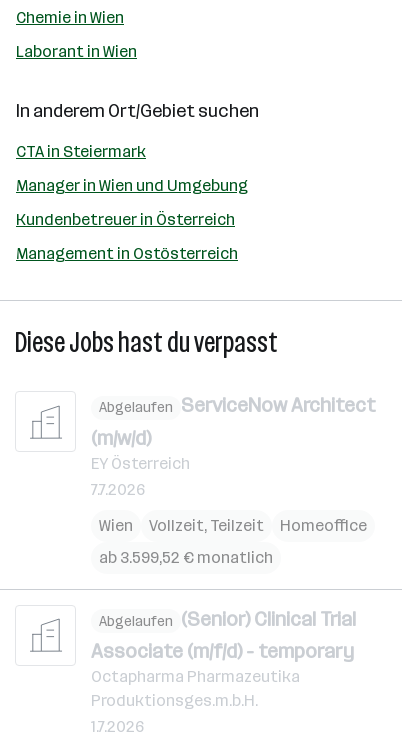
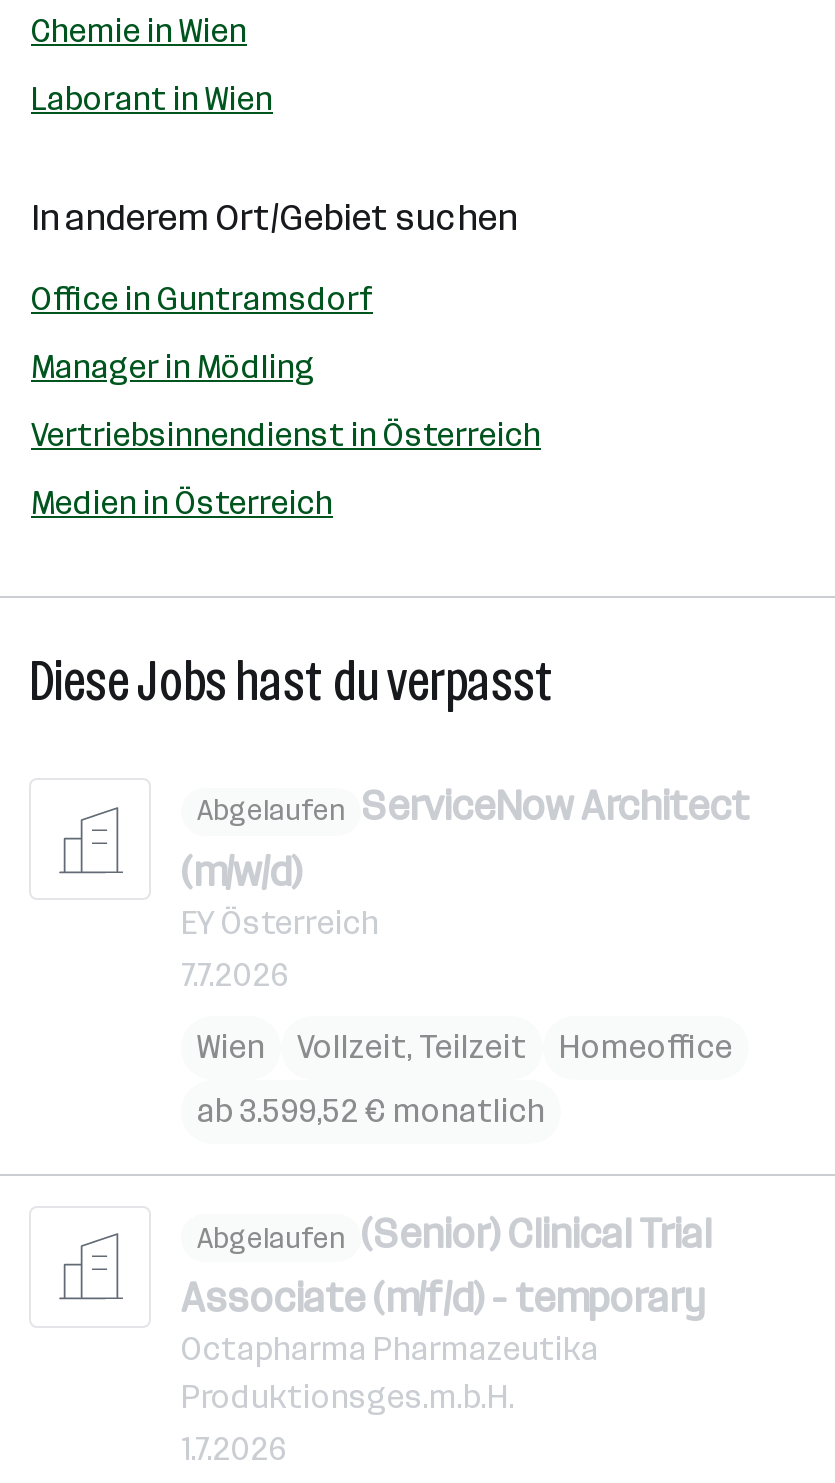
[16,142,146,161] CTA in Steiermark -> [31,280,373,318] Office in Guntramsdorf
[16,176,248,195] Manager in Wien und Umgebung -> [31,348,315,386] Manager in Mödling
[16,210,235,229] Kundenbetreuer in Österreich -> [31,416,541,454] Vertriebsinnendienst in Österreich
[16,244,238,263] Management in Ostösterreich -> [31,484,333,522] Medien in Österreich

